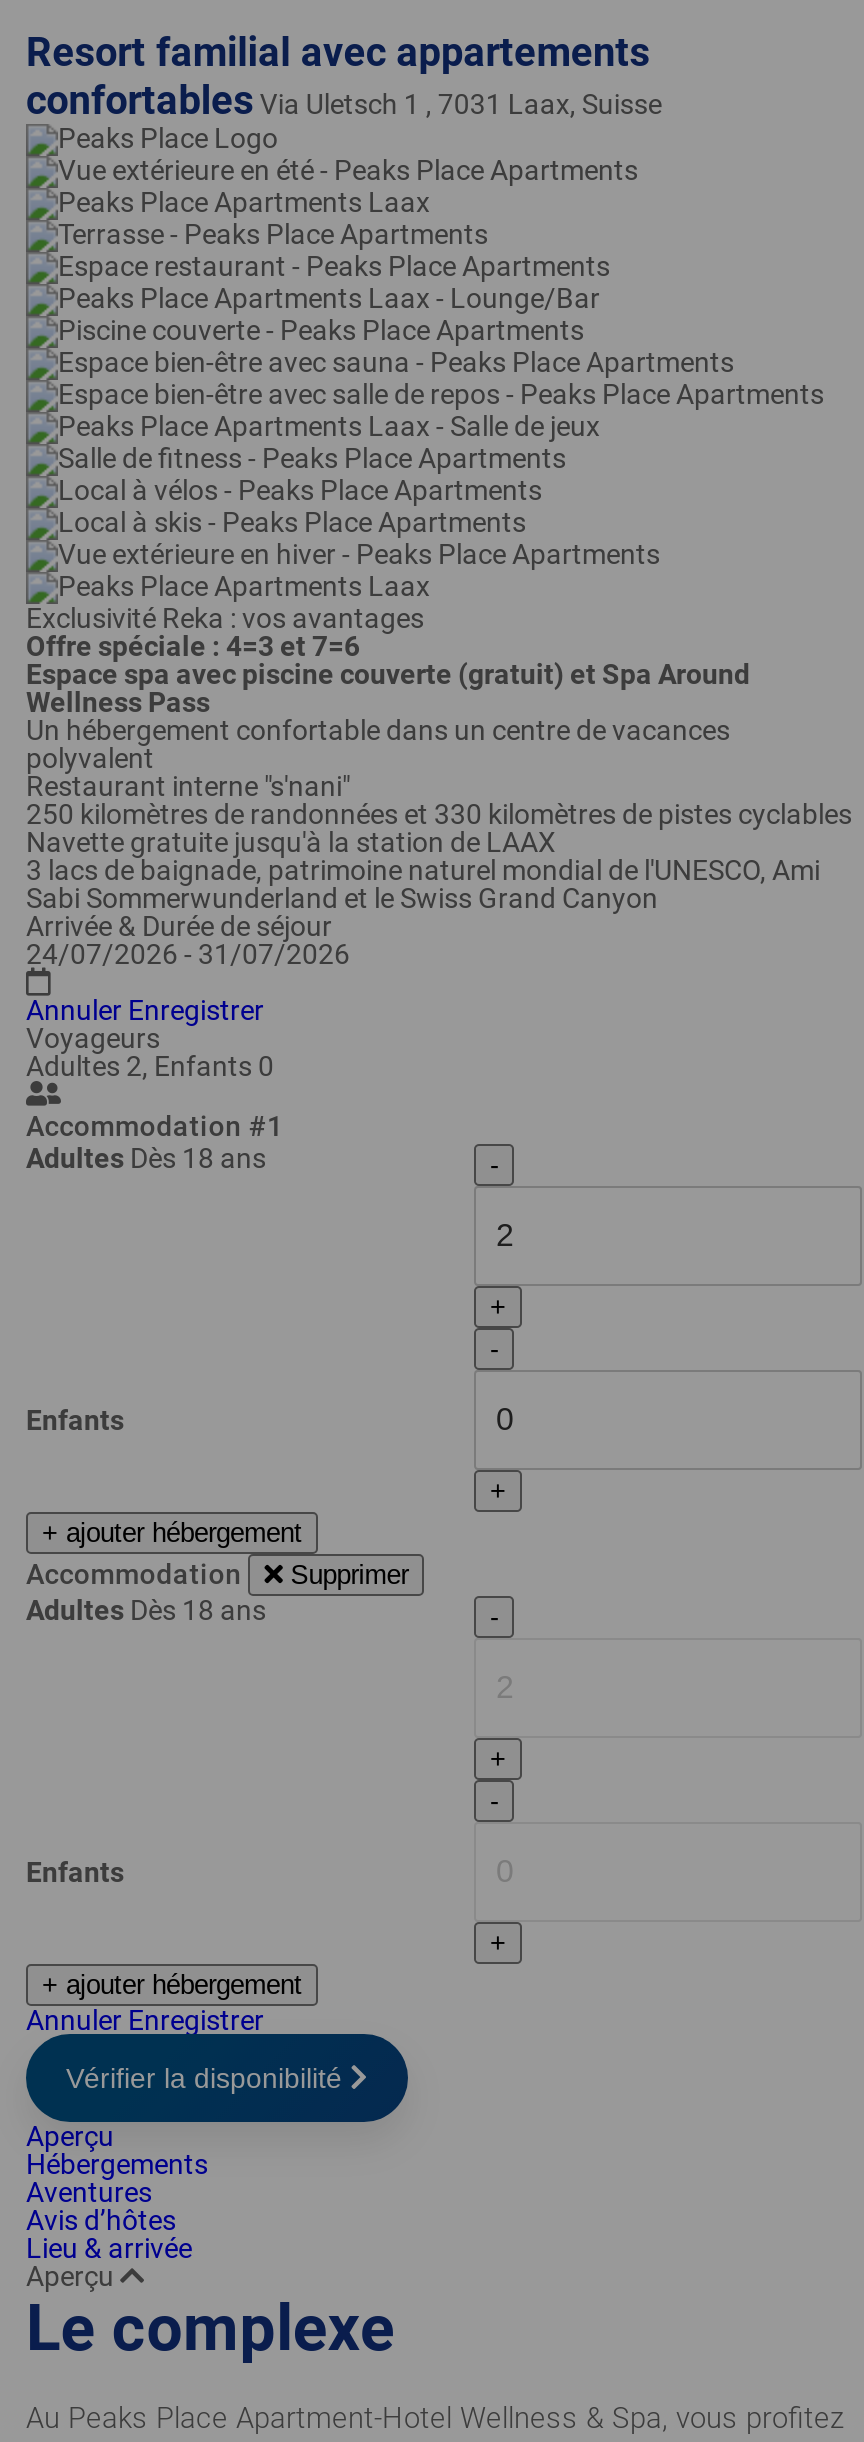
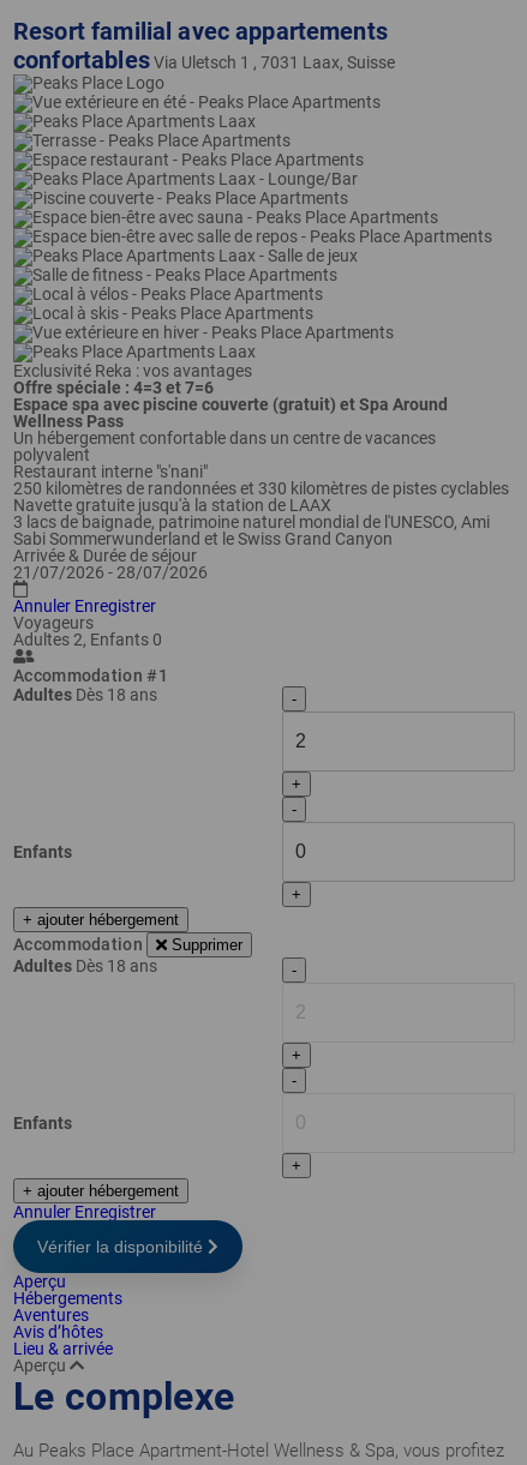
[26,938,350,970] 24/07/2026 - 31/07/2026 -> [13,563,208,582] 21/07/2026 - 28/07/2026

